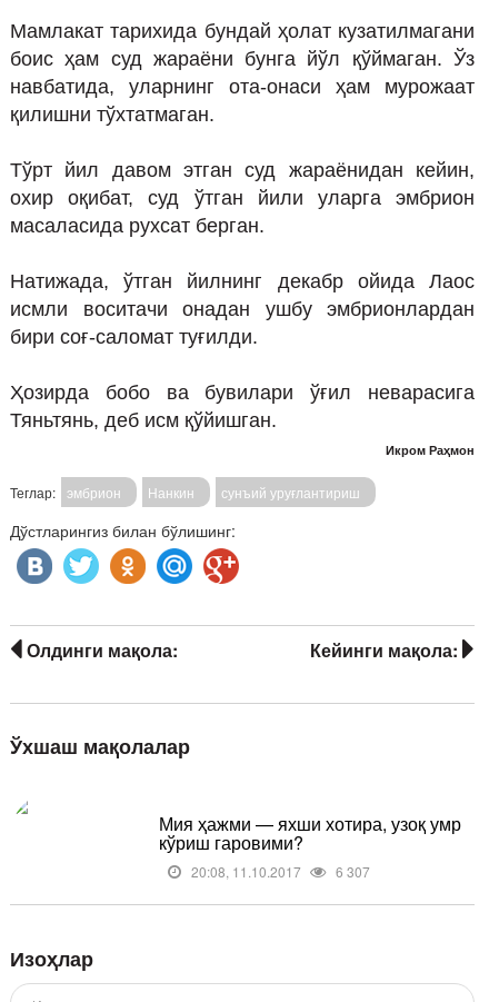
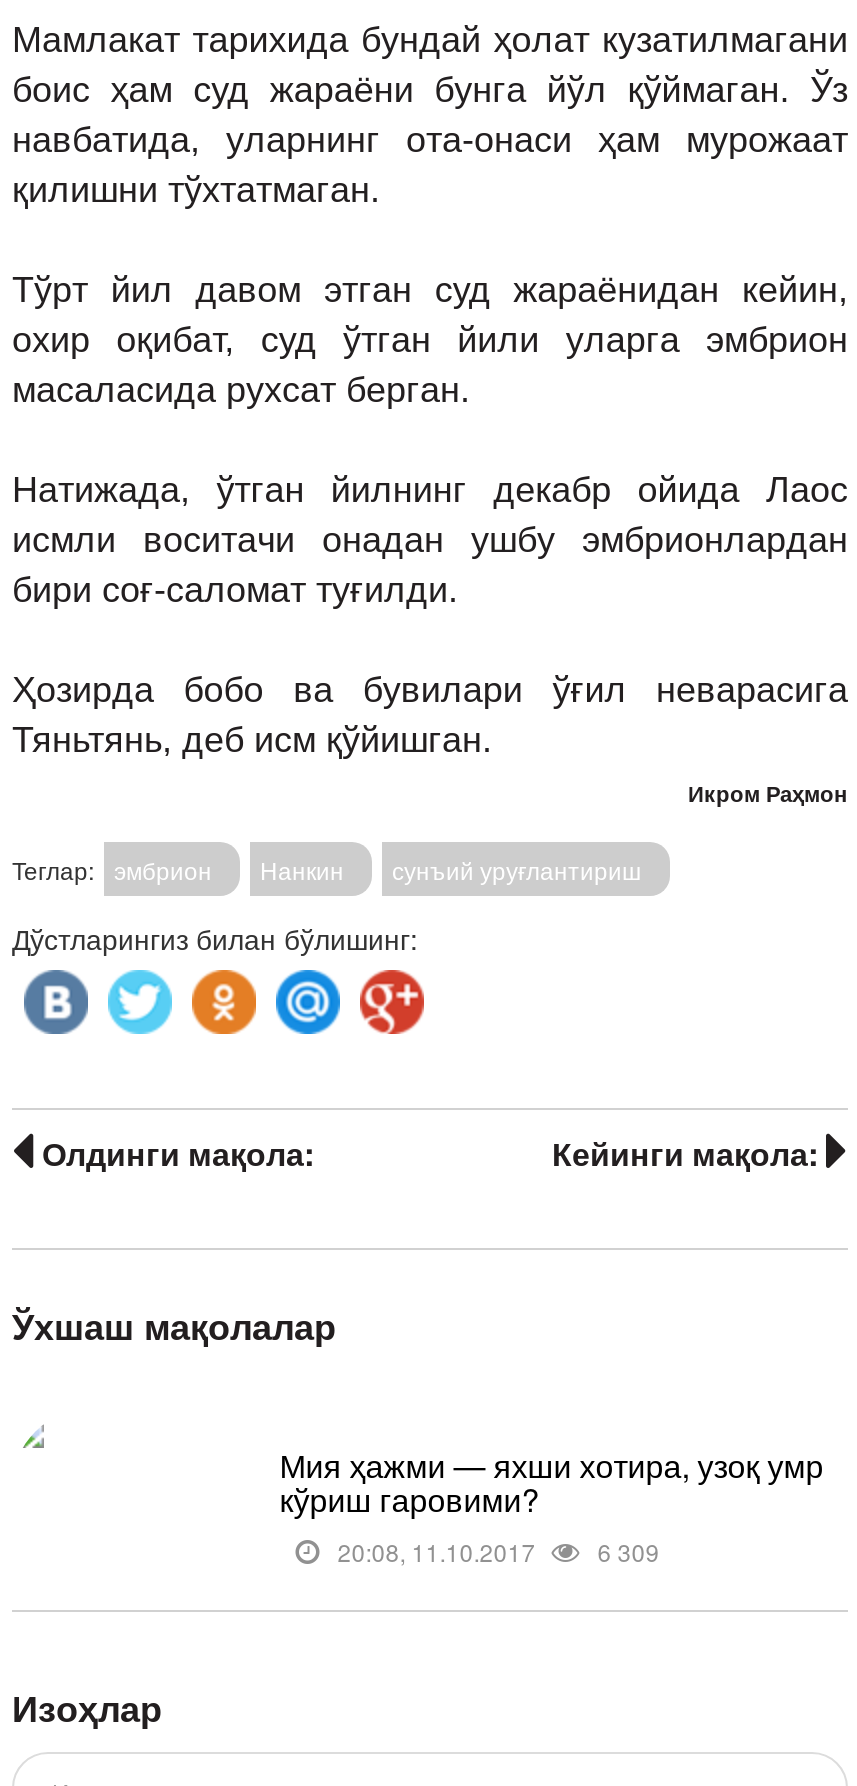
[188,862,370,881] 20:08, 11.10.2017 6 307 -> [332,1534,660,1568] 20:08, 11.10.2017 6 309

